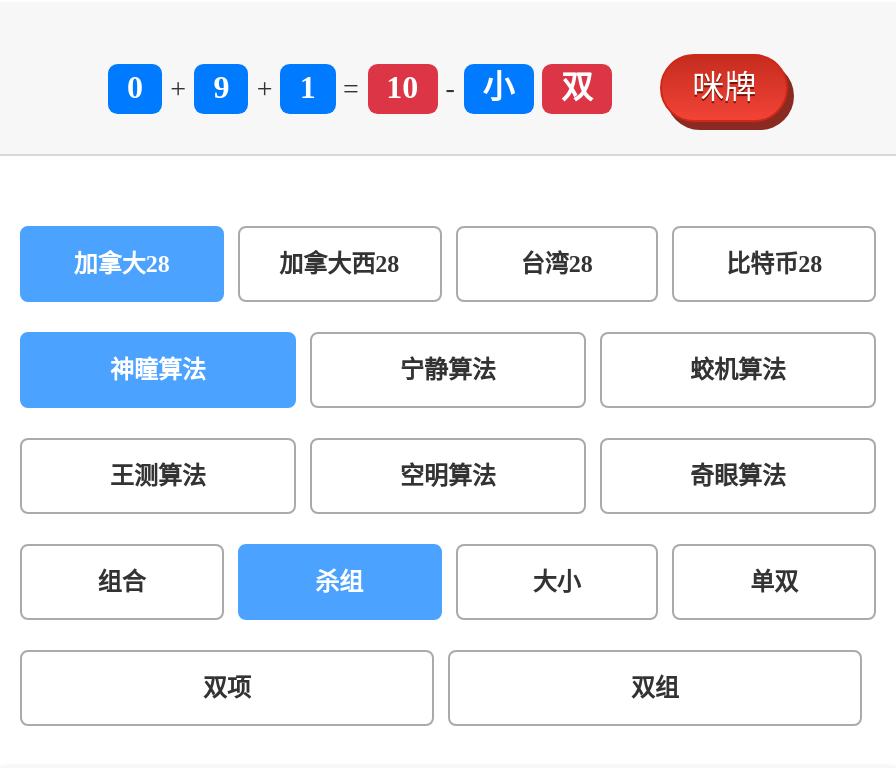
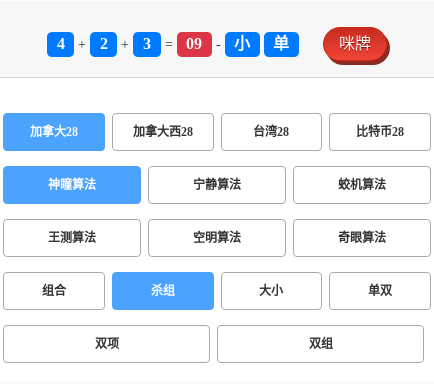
[127,70,143,104] 0 -> [56,35,64,52] 4
[213,70,229,104] 9 -> [100,35,108,52] 2
[300,70,316,104] 1 -> [143,35,151,52] 3
[386,70,418,104] 10 -> [186,35,202,52] 09
[561,70,593,104] 双 -> [273,35,289,52] 单

